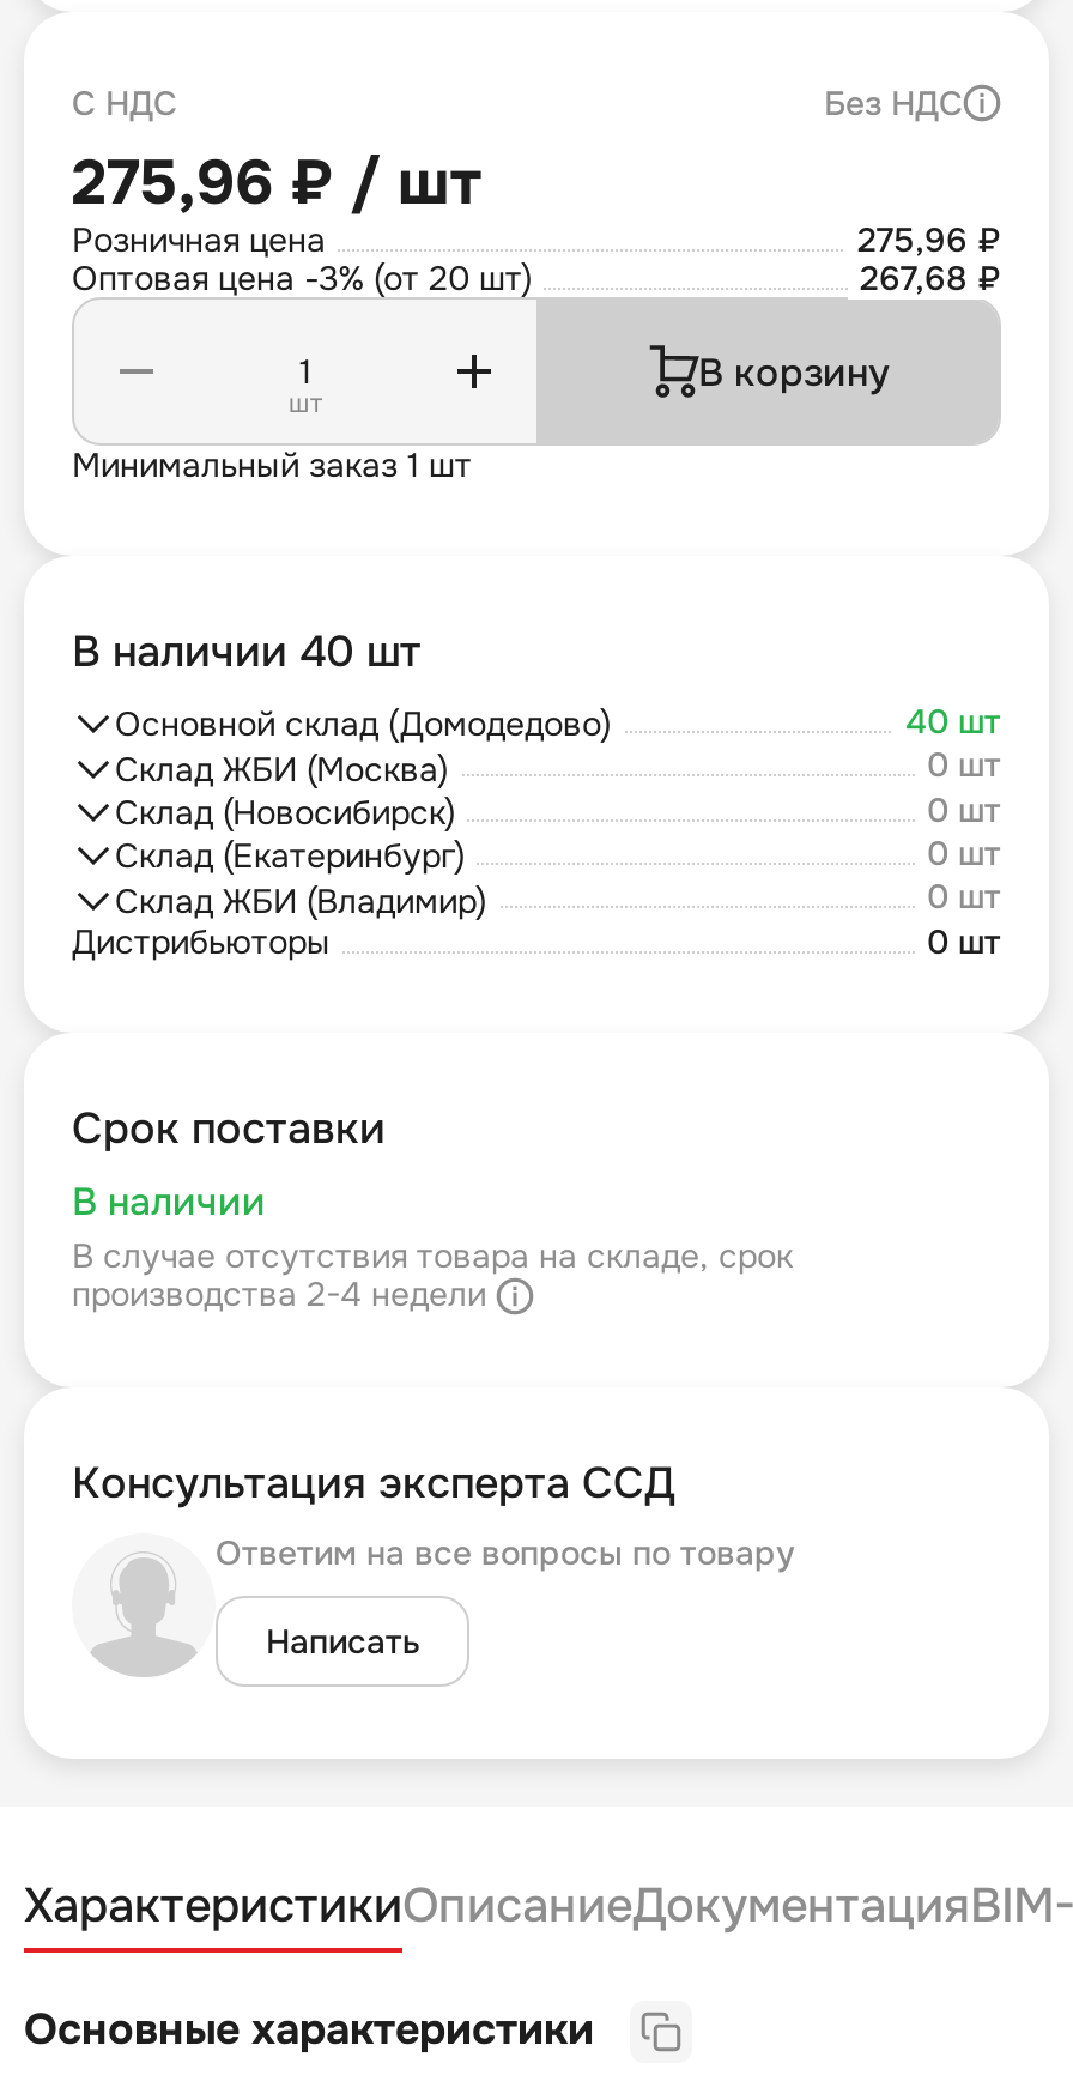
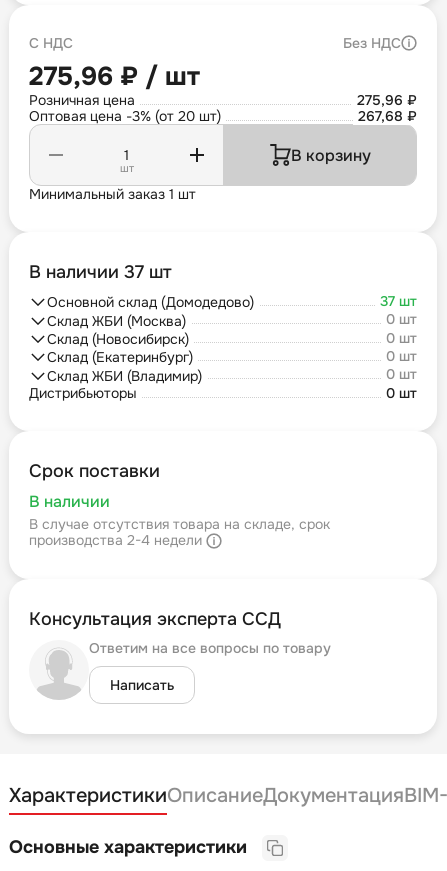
[72,626,422,679] В наличии 40 шт -> [29,261,172,283] В наличии 37 шт
[905,700,1001,743] 40 шт -> [380,292,417,310] 37 шт

